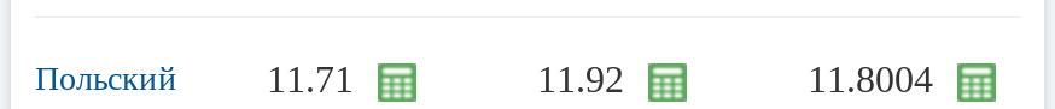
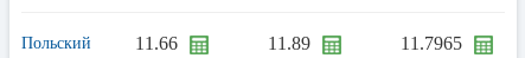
[267,59,354,99] 11.71 -> [135,33,178,53] 11.66
[537,59,624,99] 11.92 -> [268,33,310,53] 11.89
[808,59,933,99] 11.8004 -> [401,33,462,53] 11.7965

